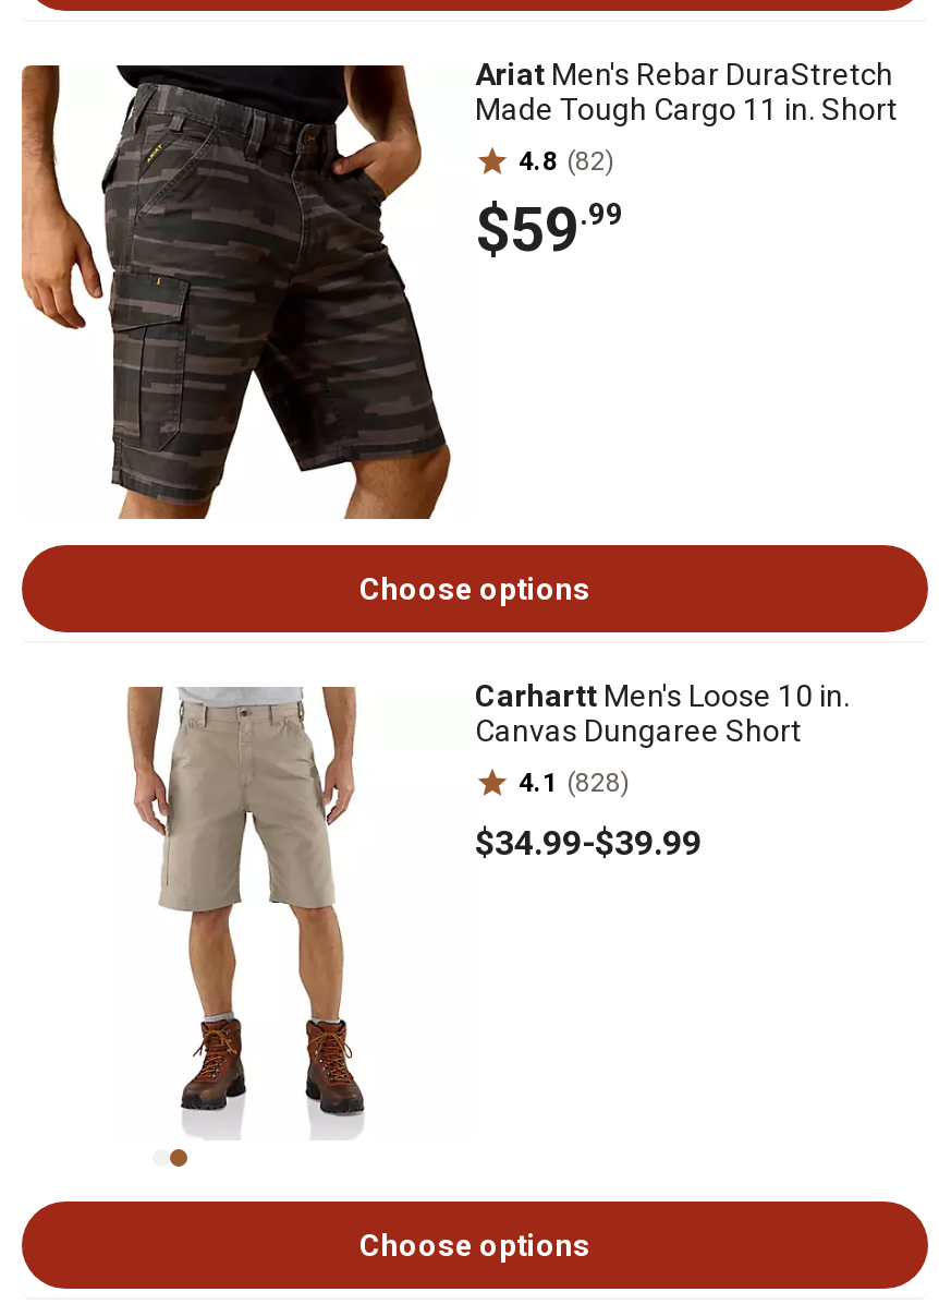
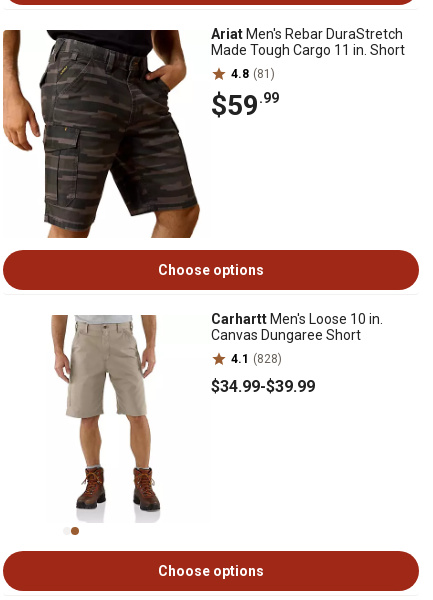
[519,146,614,177] 4.8 (82) -> [231,67,275,81] 4.8 (81)

